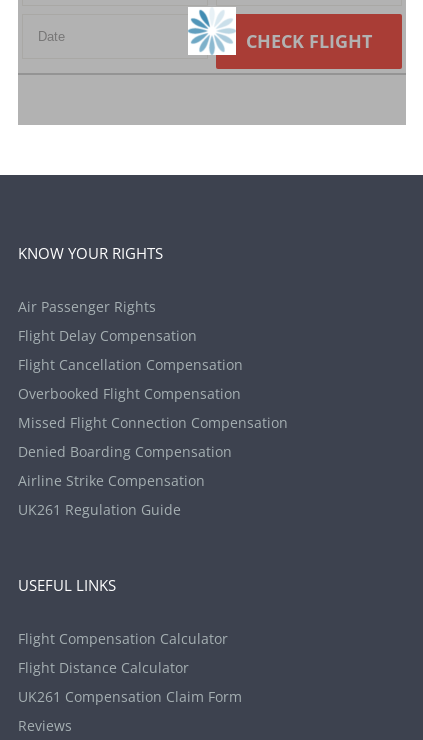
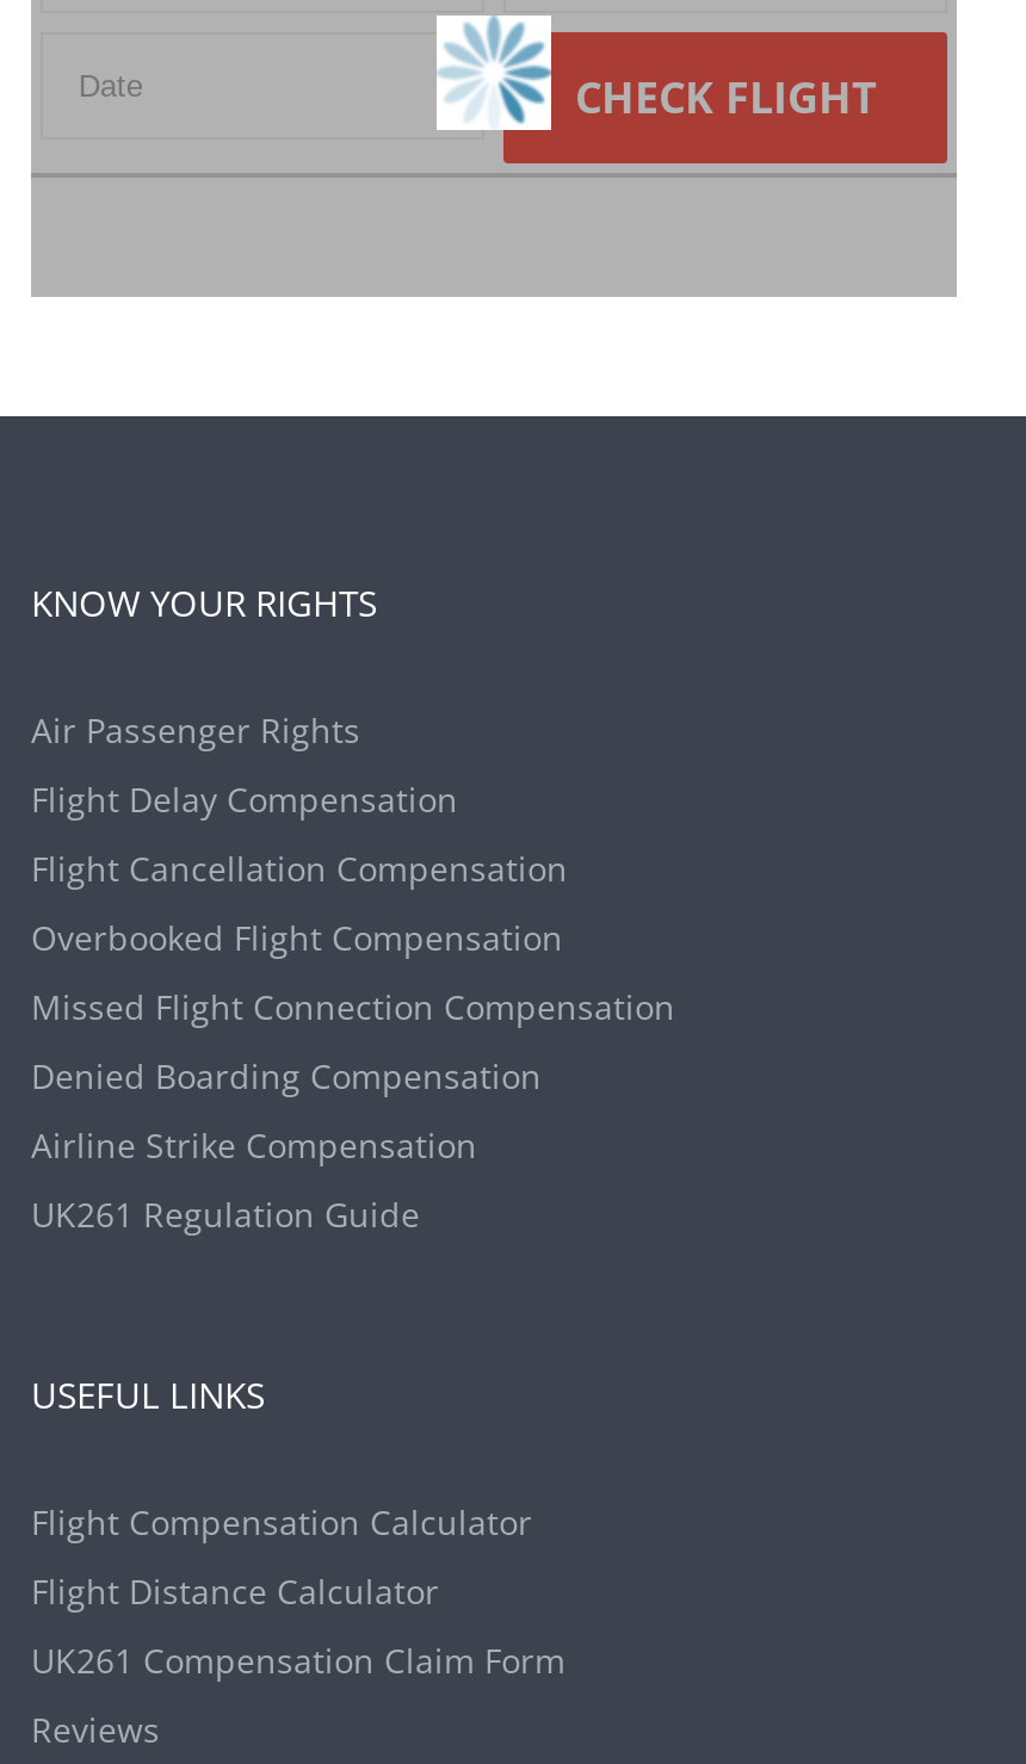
[188,8,235,54] [image] -> [441,18,551,128] [image]

